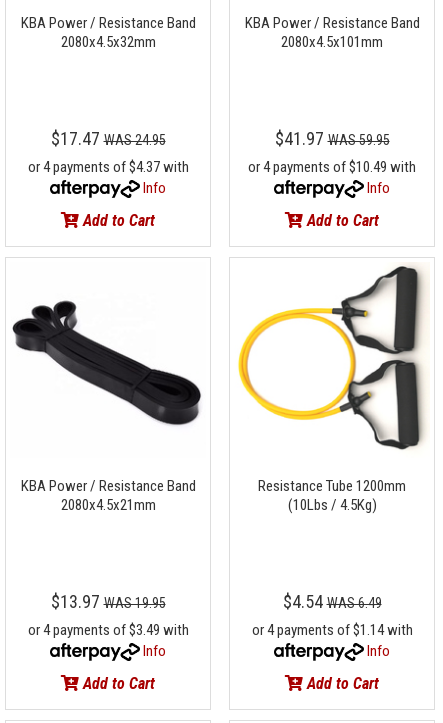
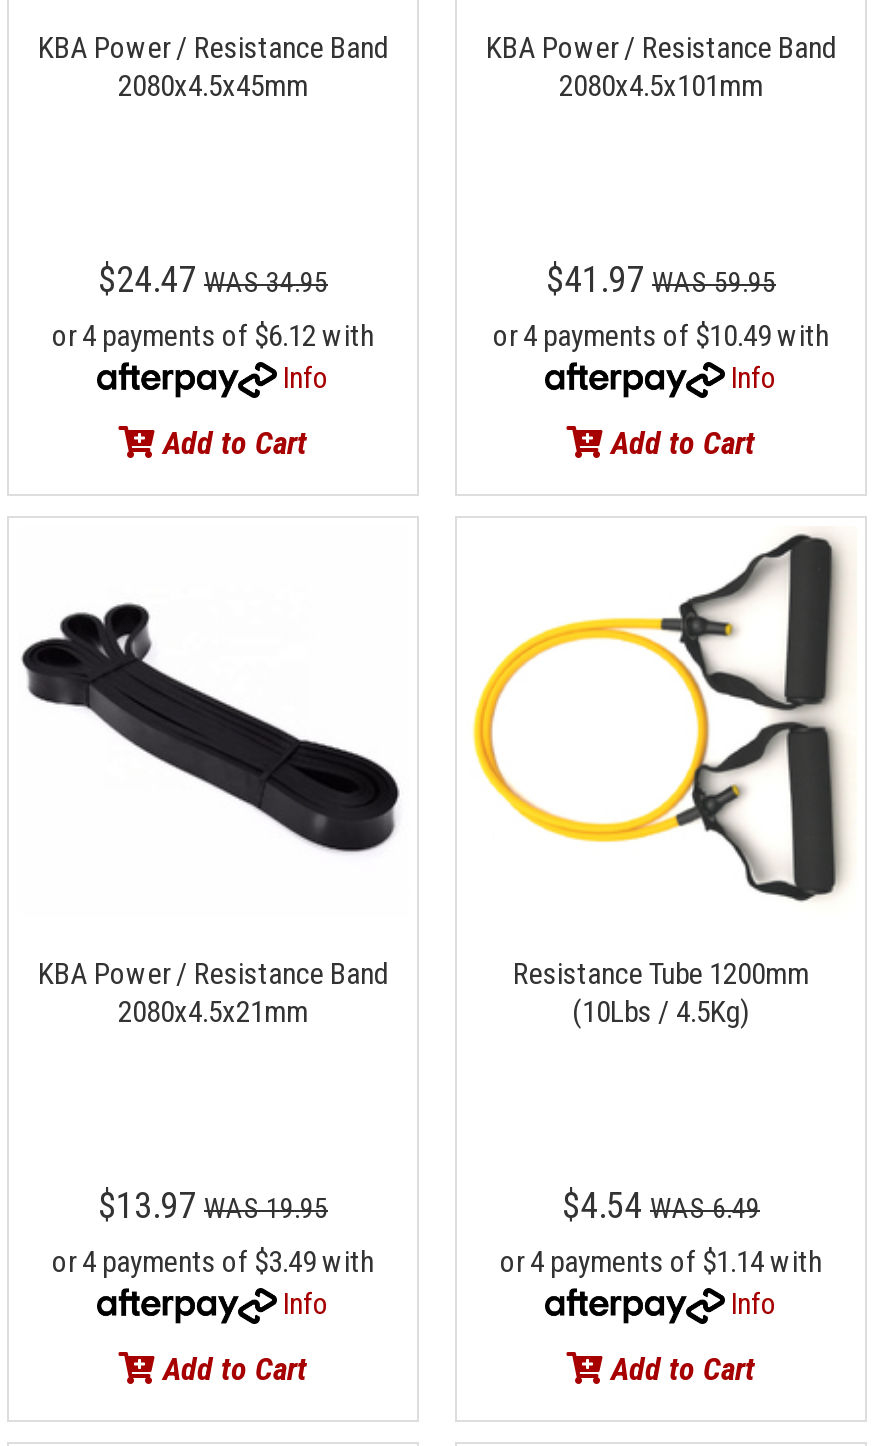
[60,33,155,51] 2080x4.5x32mm -> [118,68,308,104] 2080x4.5x45mm
[27,128,188,176] $17.47 WAS 24.95 | or 4 payments of $4.37 with -> [52,258,374,354] $24.47 WAS 34.95 | or 4 payments of $6.12 with

